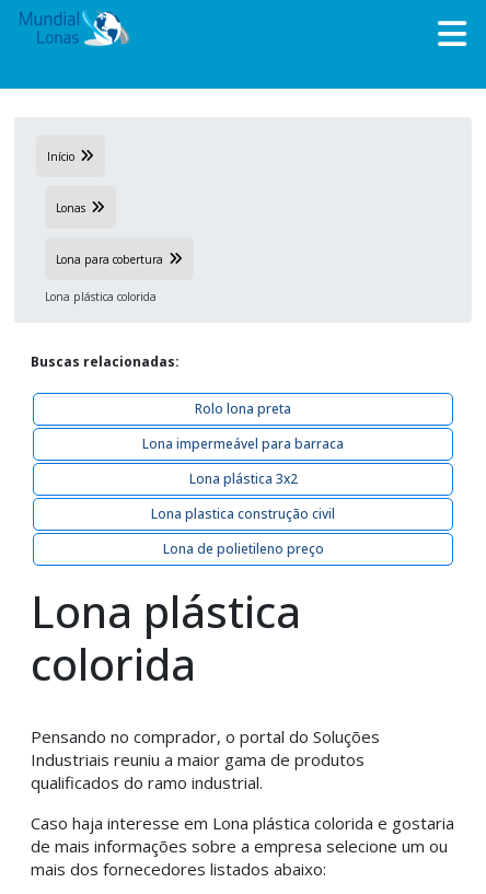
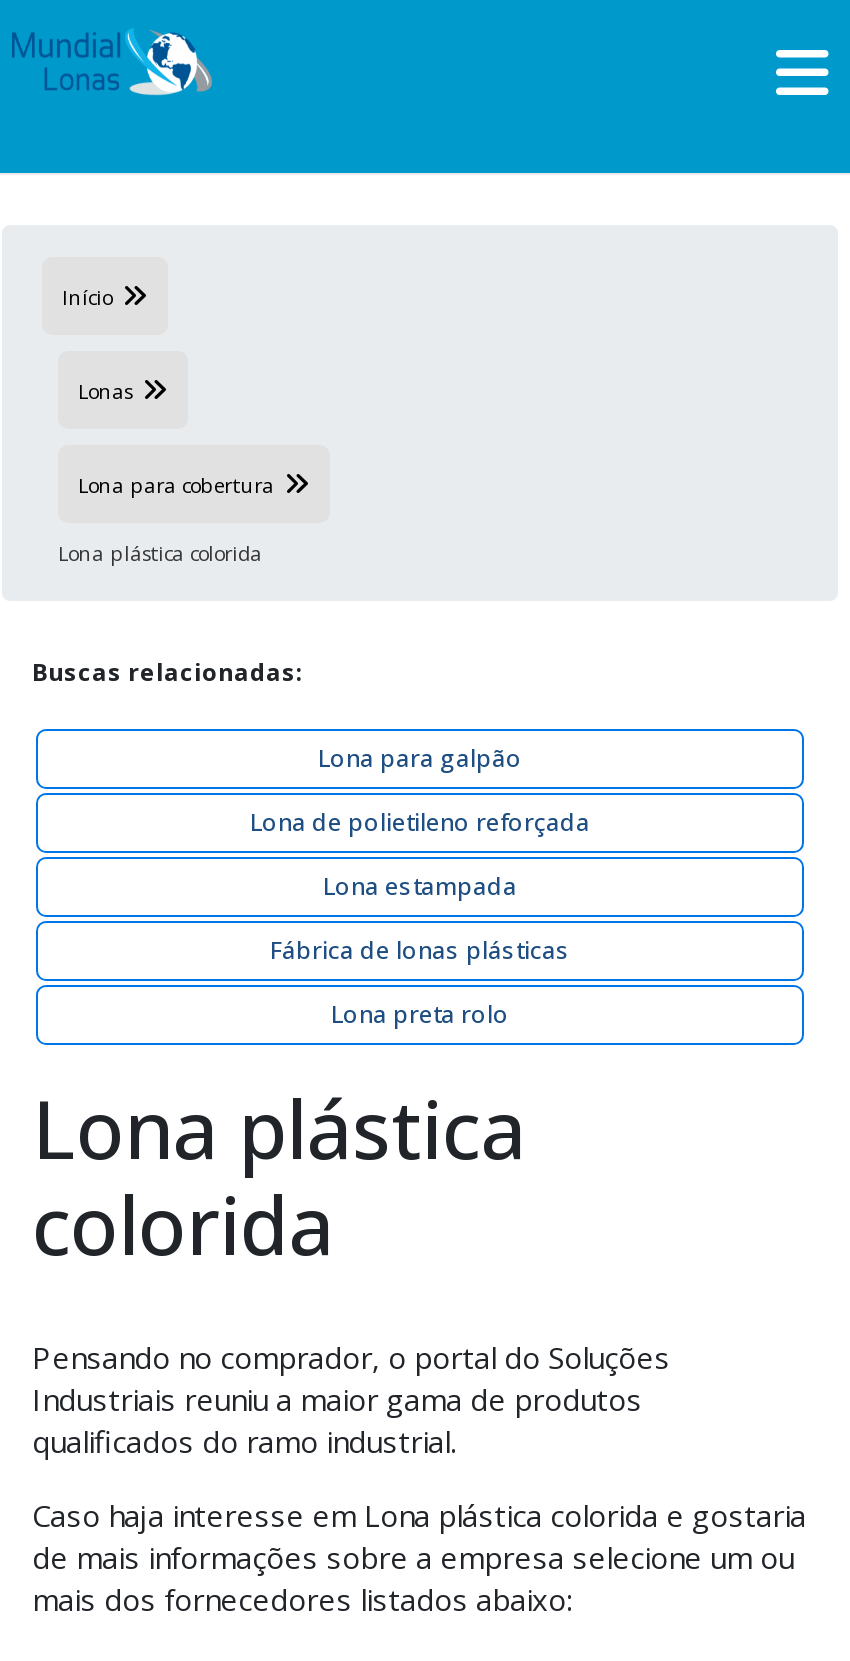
[195,399,291,418] Rolo lona preta -> [318,741,522,775] Lona para galpão
[142,434,344,453] Lona impermeável para barraca -> [250,805,590,839] Lona de polietileno reforçada
[189,469,297,488] Lona plástica 3x2 -> [323,869,517,903] Lona estampada
[151,504,335,523] Lona plastica construção civil -> [270,933,570,967] Fábrica de lonas plásticas
[163,539,323,558] Lona de polietileno preço -> [331,997,509,1031] Lona preta rolo

